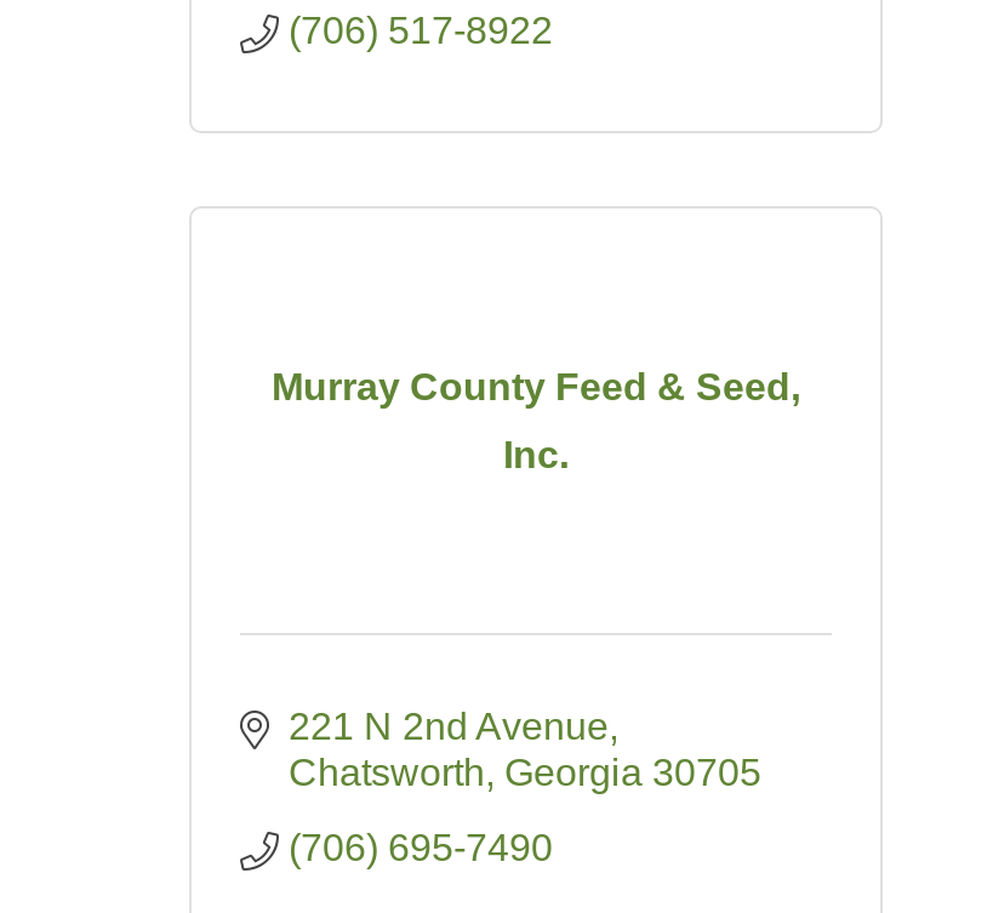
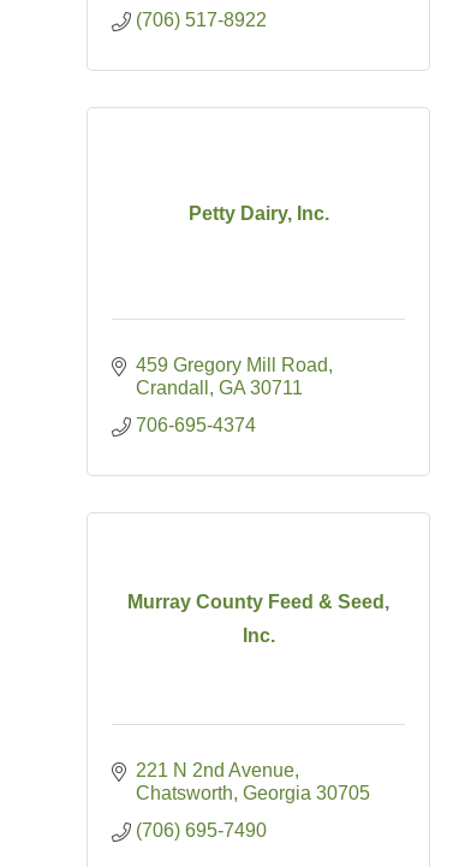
none -> [136,355,328,436] 459 Gregory Mill Road | Crandall GA 30711 | 706-695-4374
none -> [188,203,329,223] Petty Dairy, Inc.

